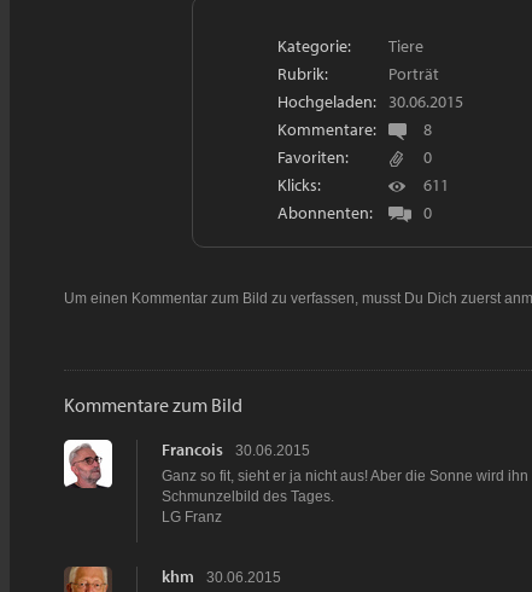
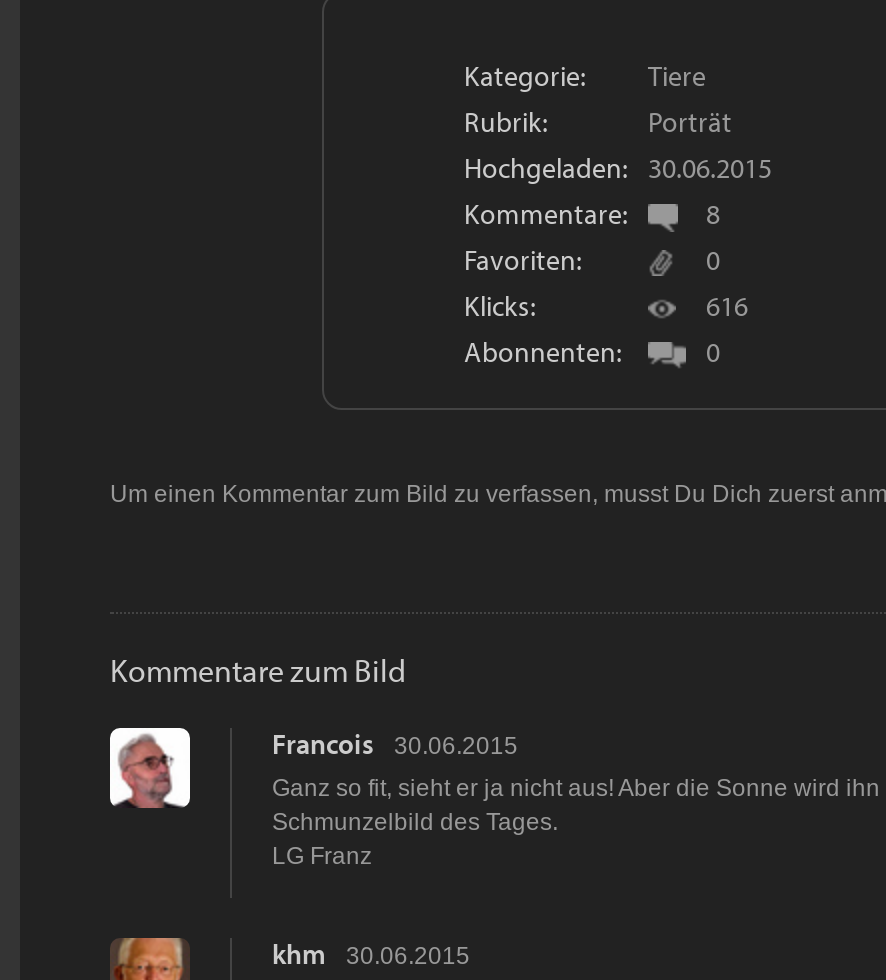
[423,174,449,196] 611 -> [706,288,748,324] 616

